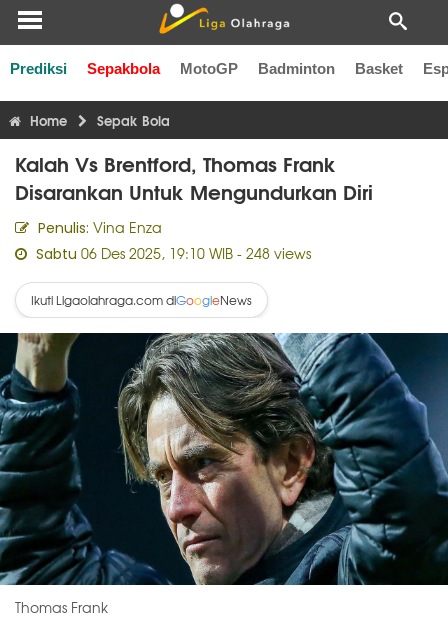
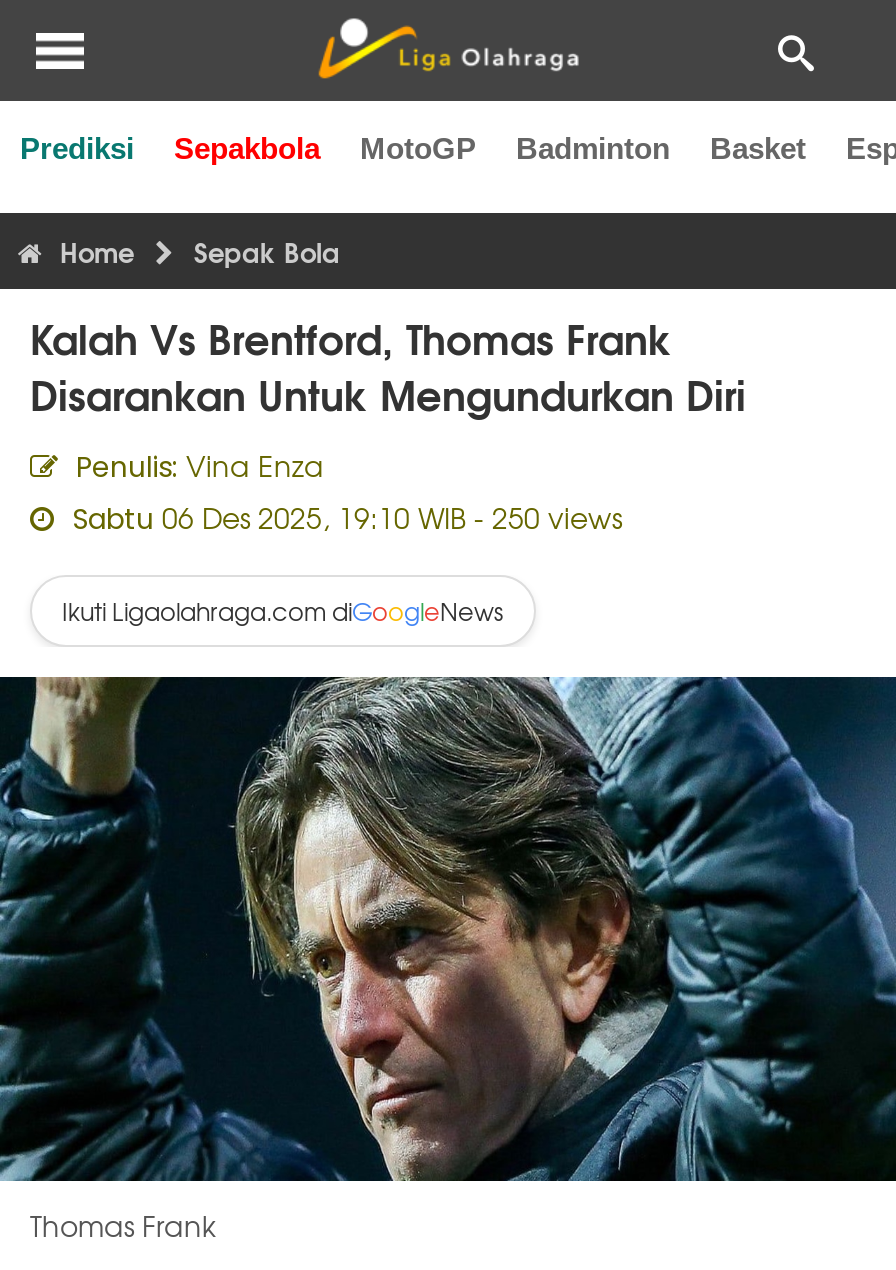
[32,243,311,263] Sabtu 06 Des 2025, 19:10 WIB - 248 views -> [64,497,622,537] Sabtu 06 Des 2025, 19:10 WIB - 250 views

